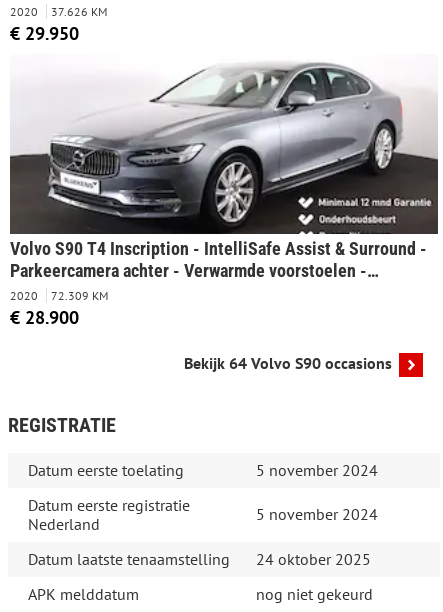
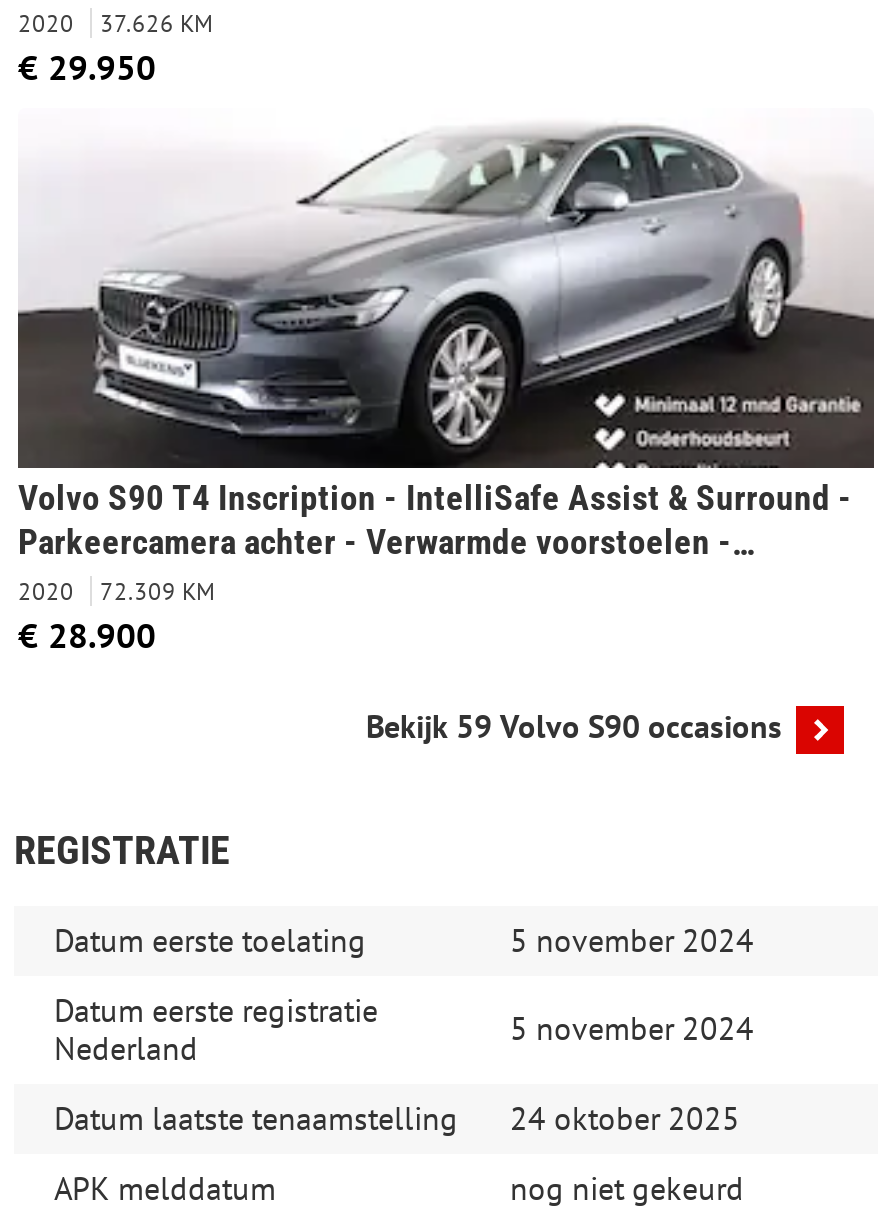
[184,353,392,373] Bekijk 64 Volvo S90 occasions -> [366,707,782,747] Bekijk 59 Volvo S90 occasions

